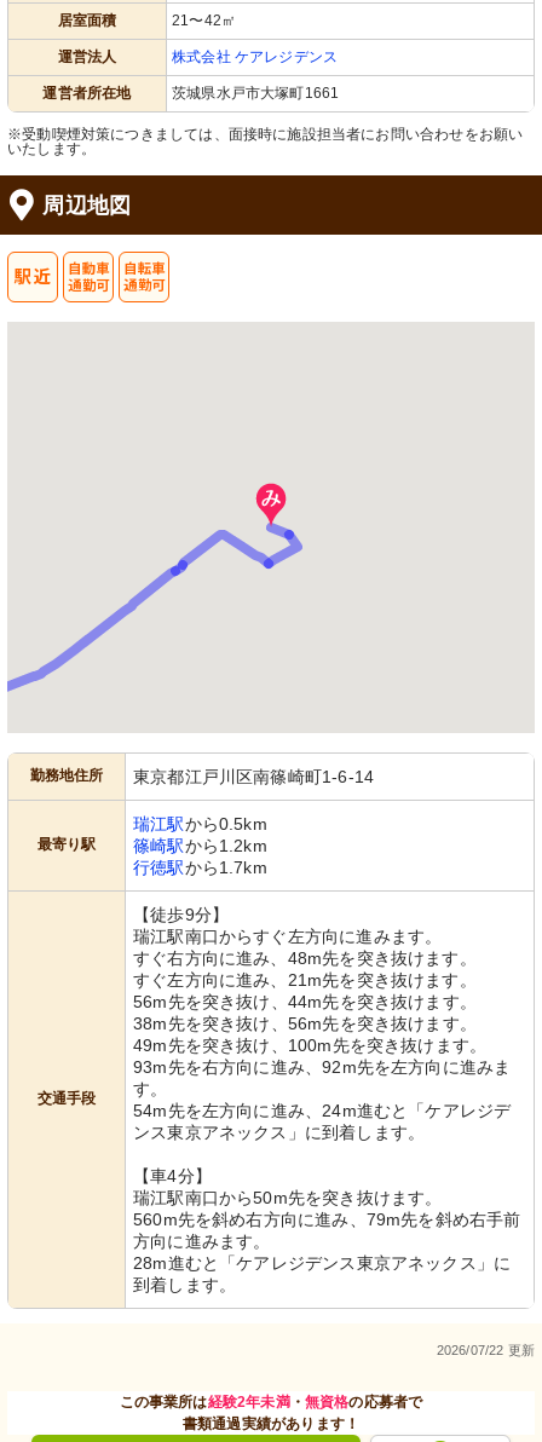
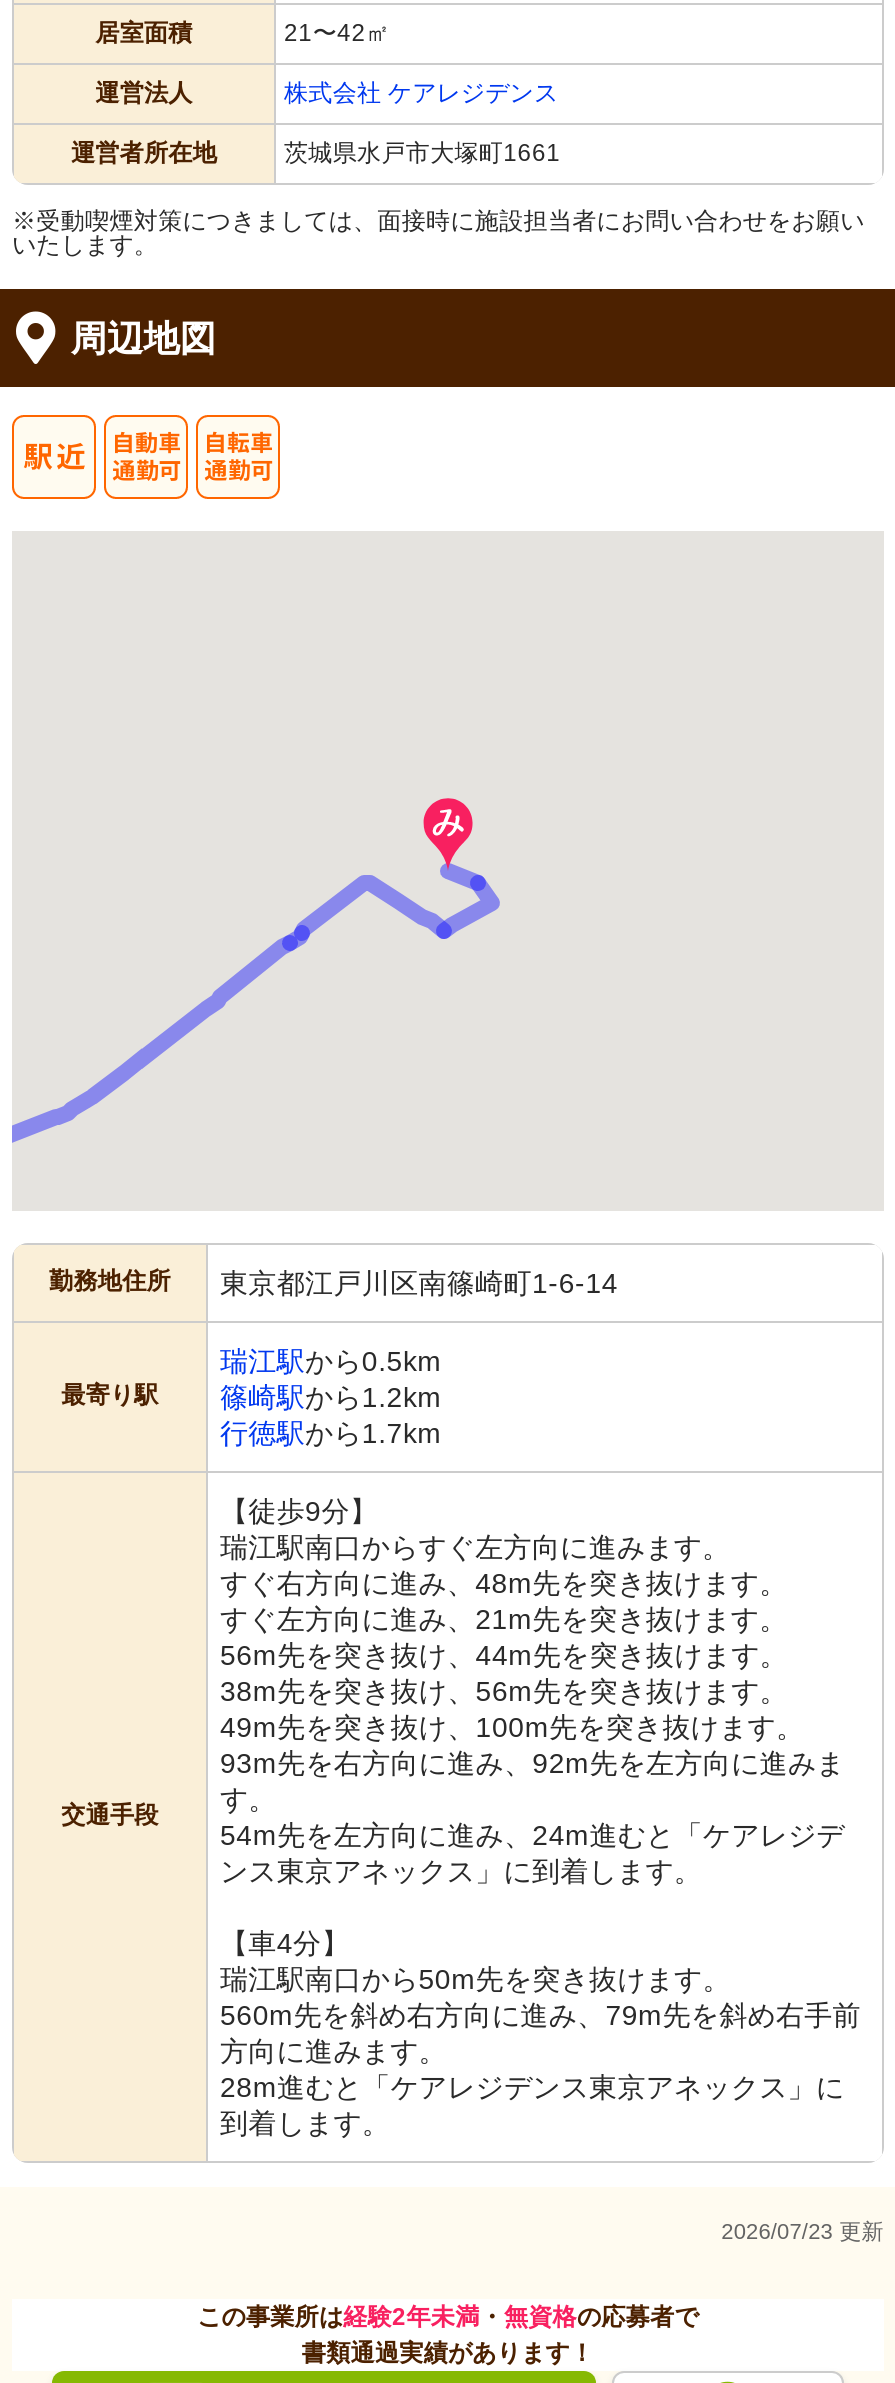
[436,1343,535,1357] 2026/07/22 更新 -> [721,2219,884,2243] 2026/07/23 更新

